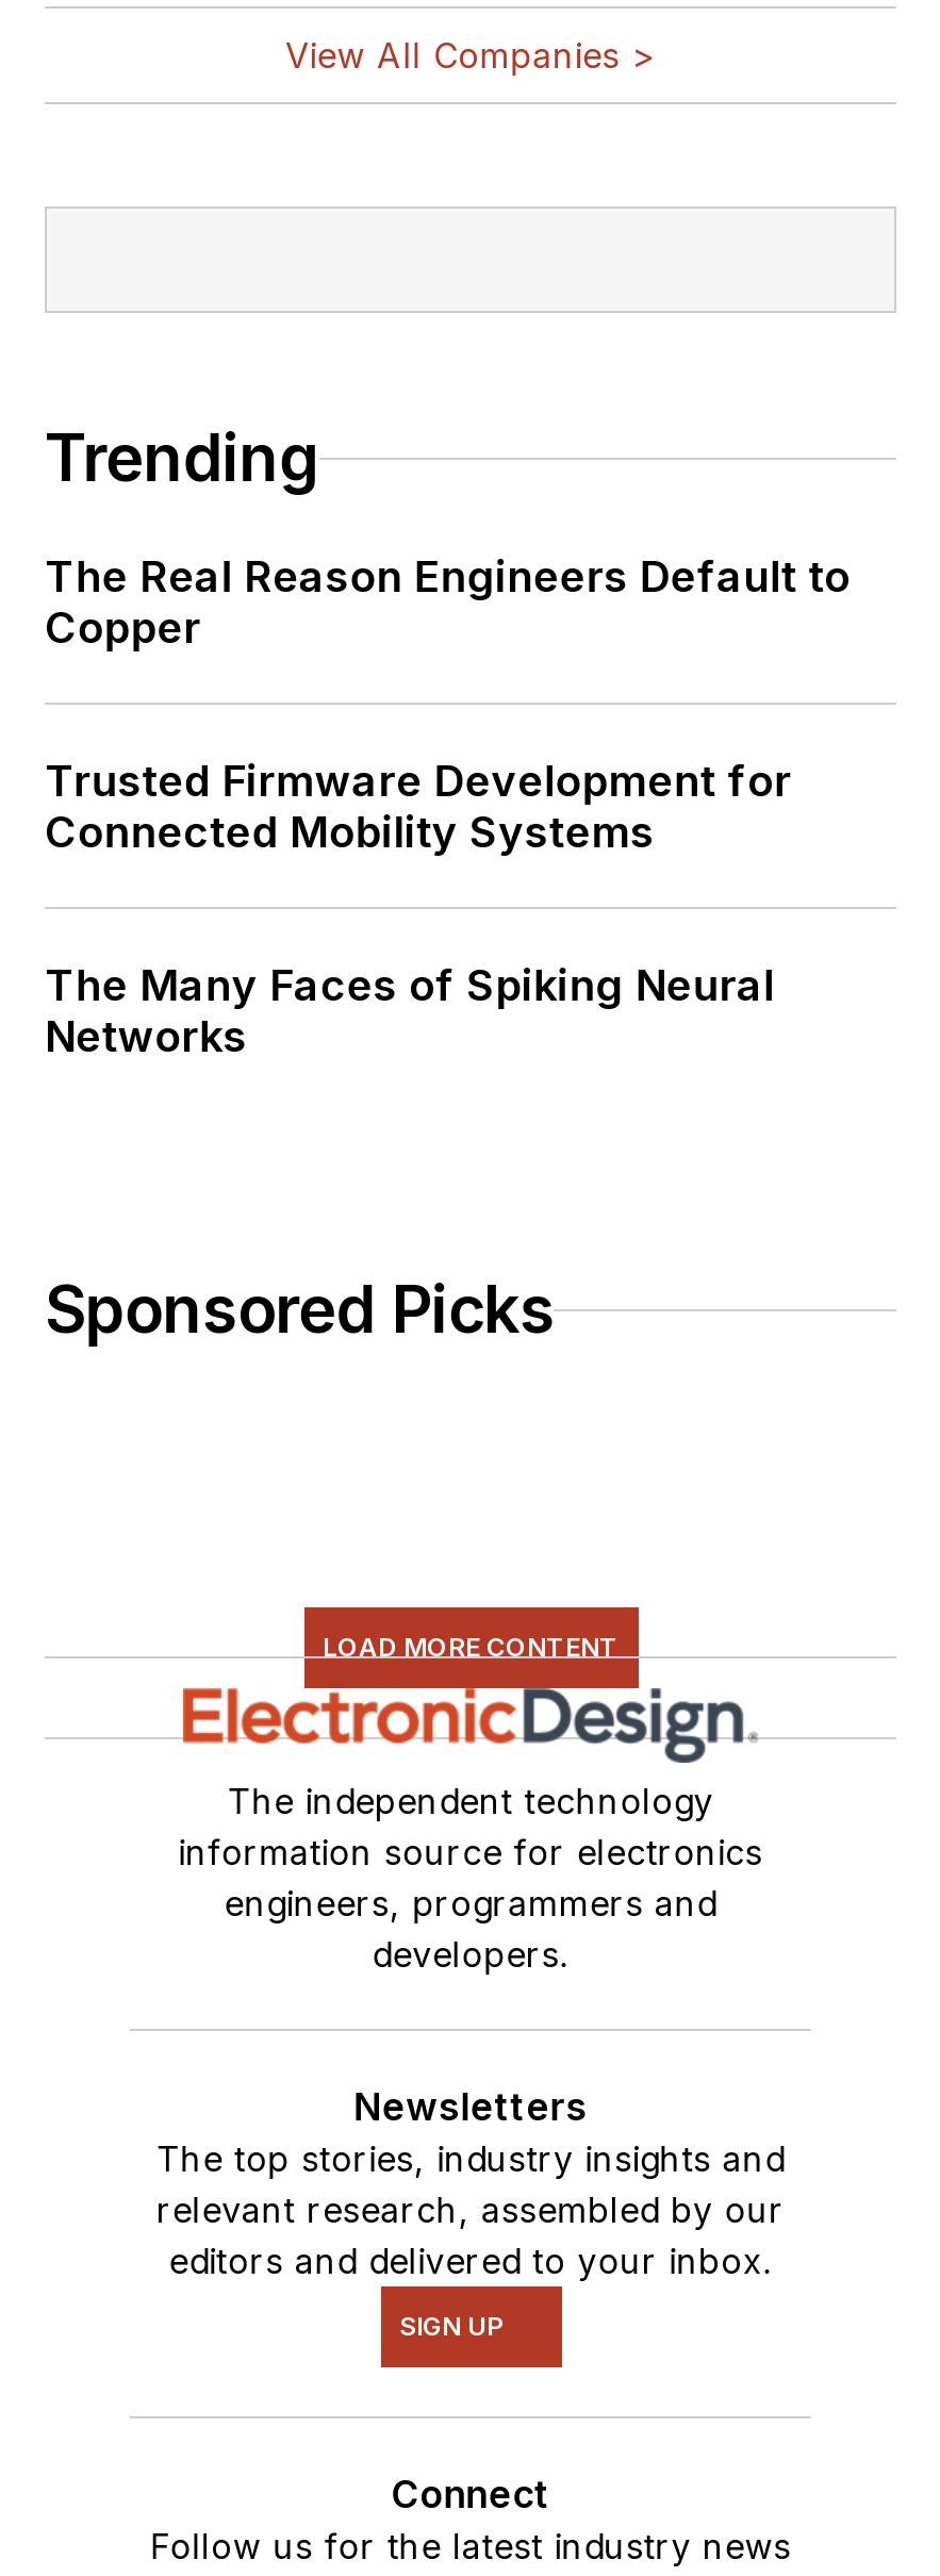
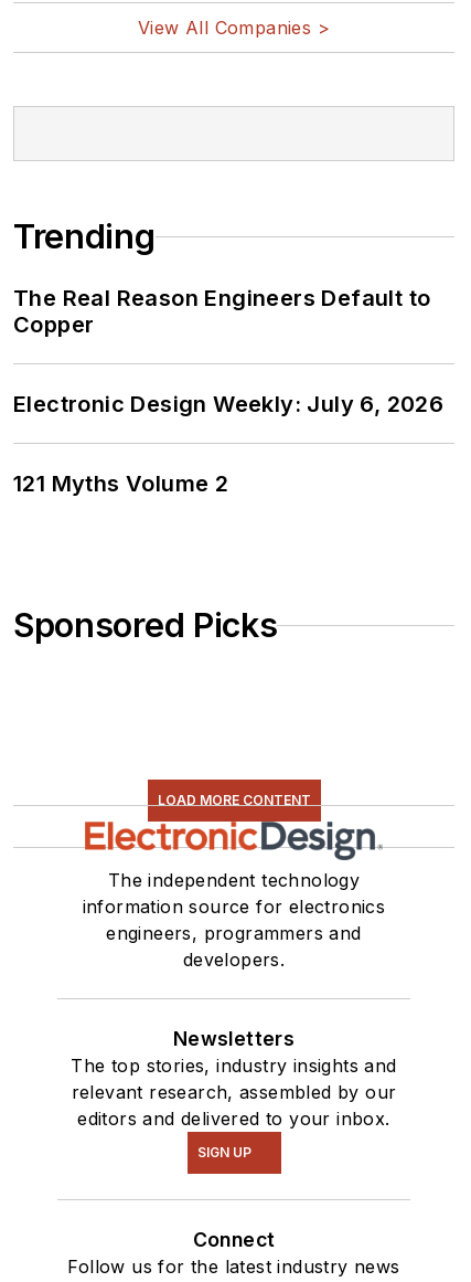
[45,757,792,859] Trusted Firmware Development for | Connected Mobility Systems -> [13,391,444,418] Electronic Design Weekly: July 6, 2026
[45,961,775,1063] The Many Faces of Spiking Neural | Networks -> [13,471,229,497] 121 Myths Volume 2

